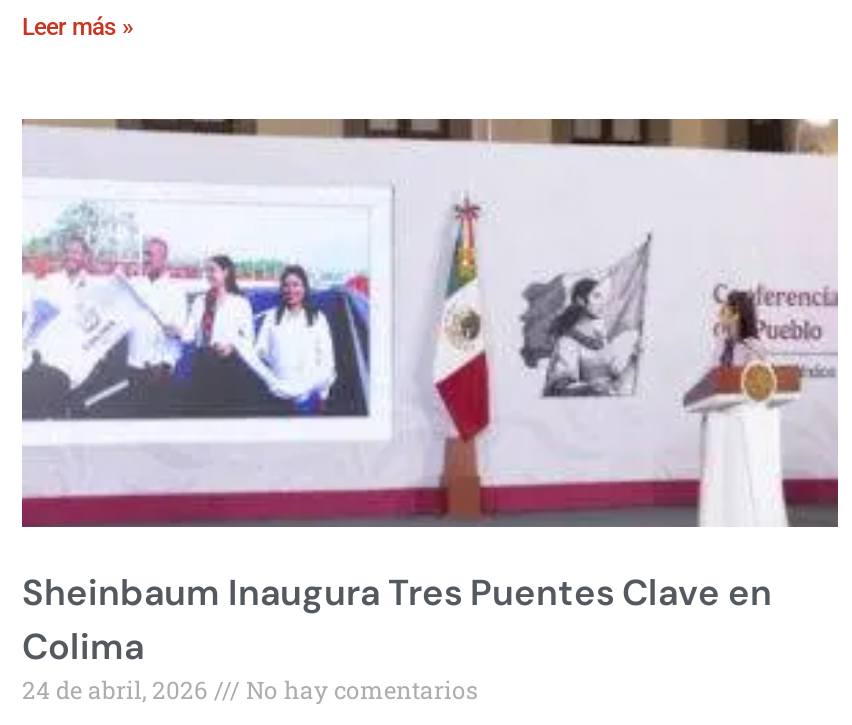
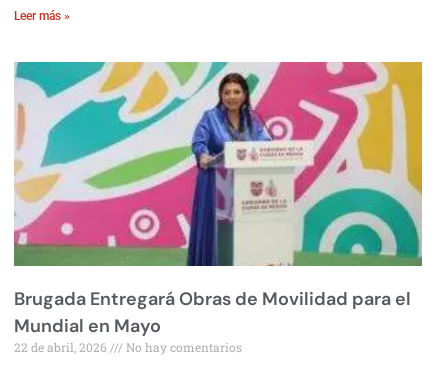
[20,117,840,704] [image] | Sheinbaum Inaugura Tres Puentes Clave en | Colima | 24 de abril, 2026 -> [13,61,423,355] [image] | Brugada Entregará Obras de Movilidad para el | Mundial en Mayo | 22 de abril, 2026

